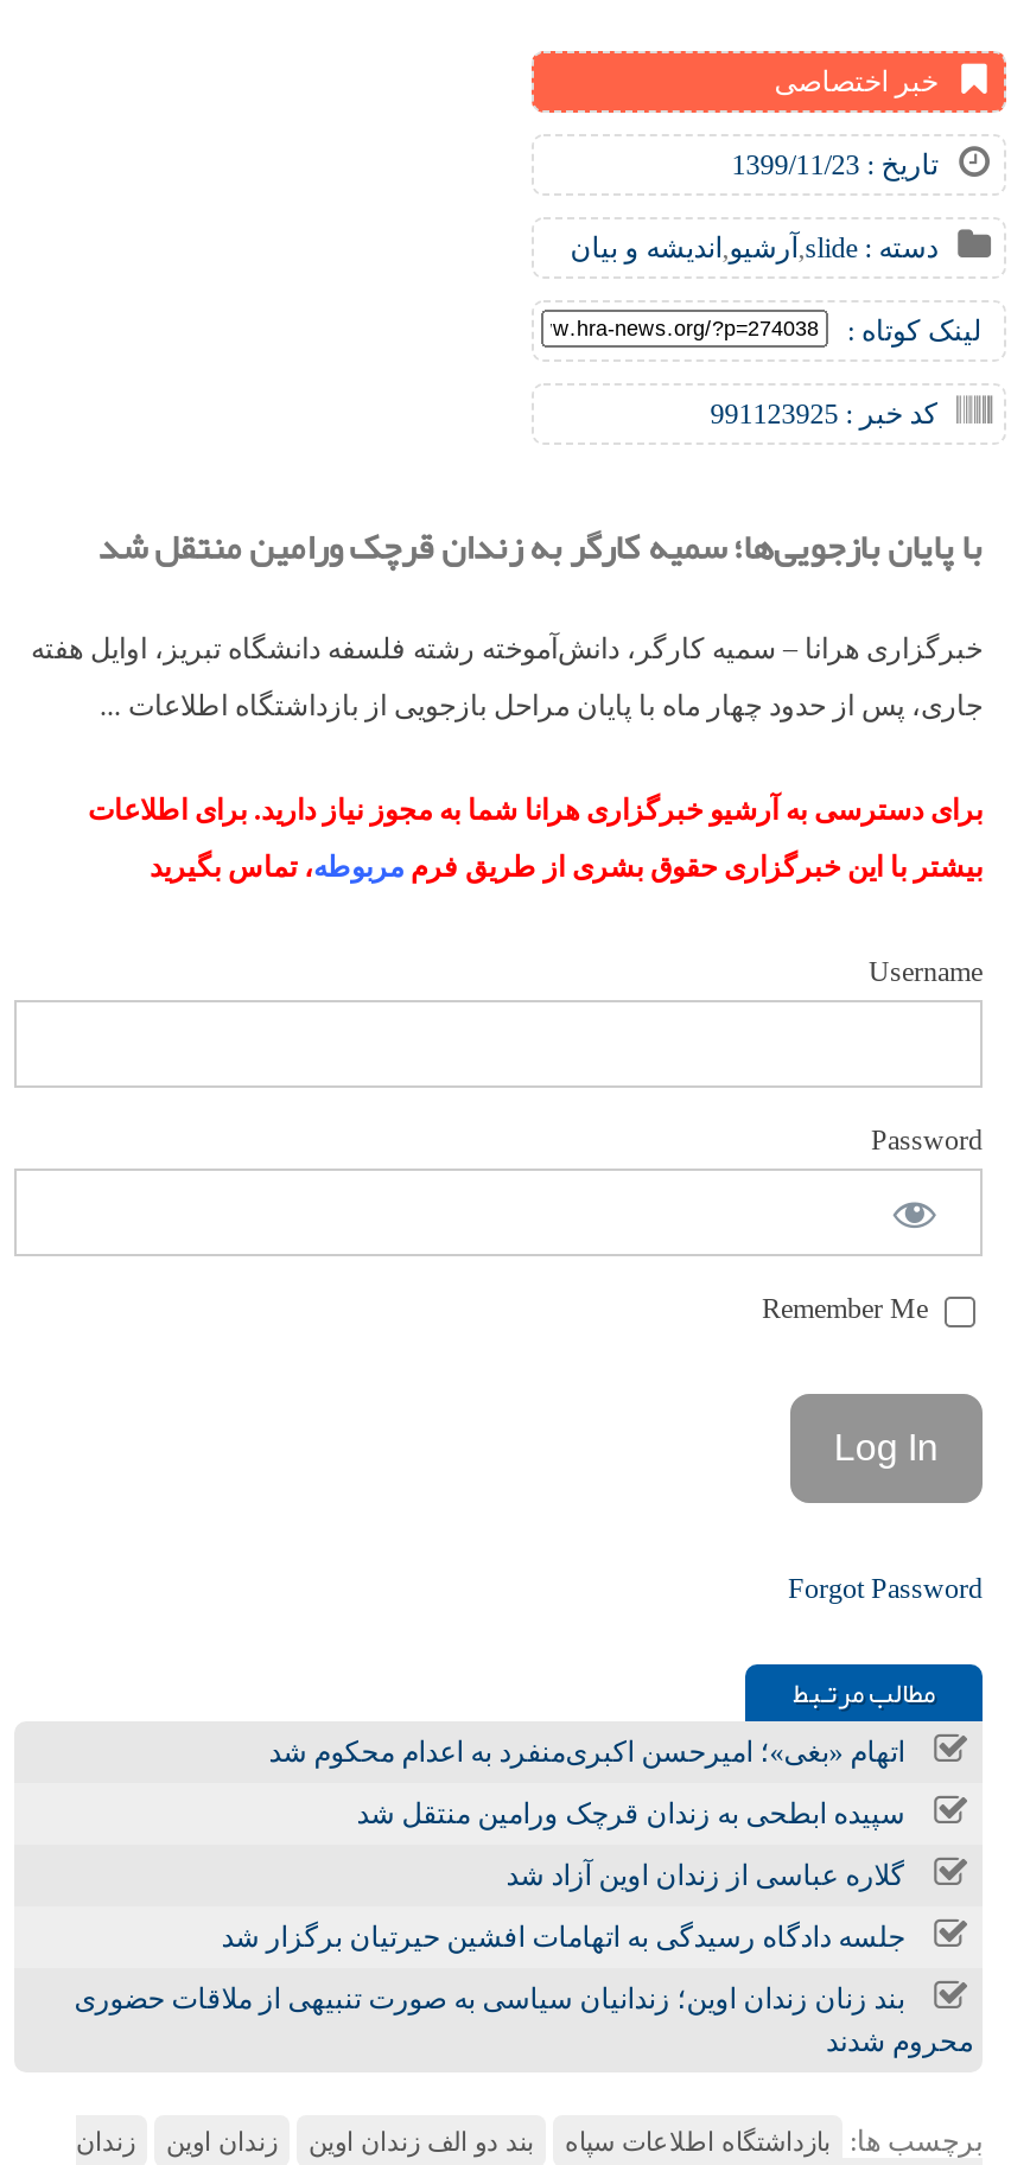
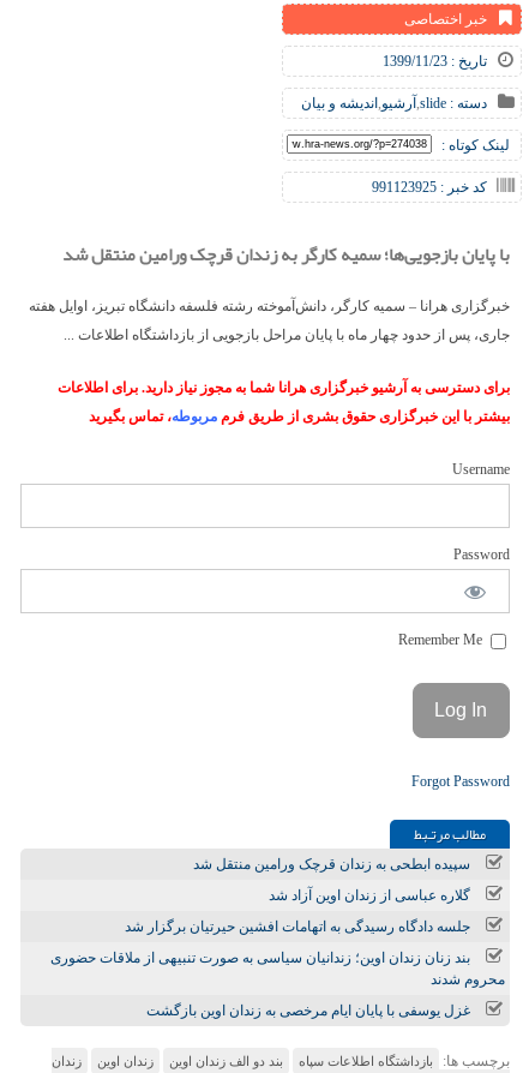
[269,1735,905,1768] اتهام «بغی»؛ امیرحسن اکبری‌منفرد به اعدام محکوم شد -> none
moved [74,1796,973,2057] -> [51,855,505,987]: سپیده ابطحی به زندان قرچک ورامین منتقل شد | گلاره عباسی از زندان اوین آزاد شد | جلسه دادگاه رسیدگی به اتهامات افشین حیرتیان برگزار شد | بند زنان زندان اوین؛ زندانیان سیاسی به صورت تنبیهی از ملاقات حضوری | محروم شدند
none -> [147,1002,470,1019] غزل یوسفی با پایان ایام مرخصی به زندان اوین بازگشت

